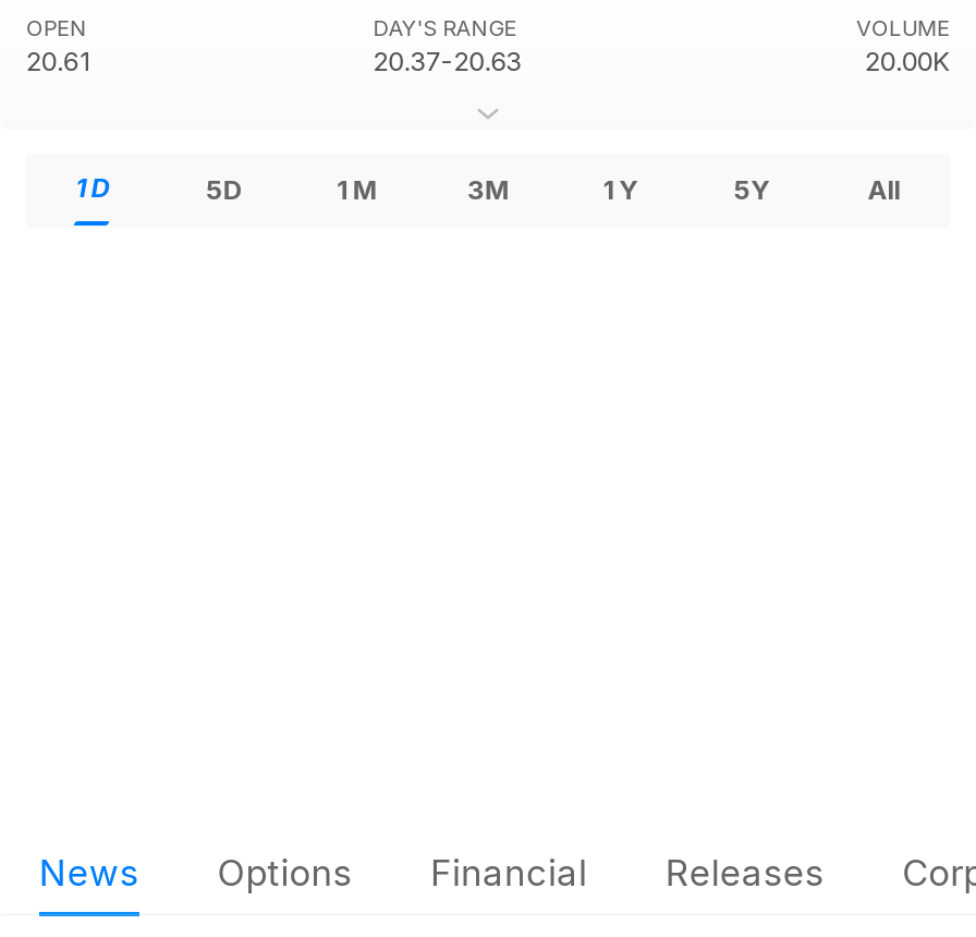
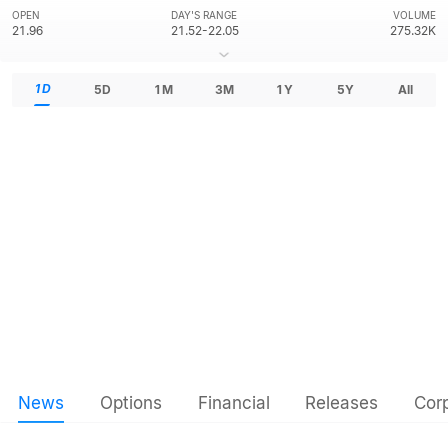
[26,45,94,77] 20.61 -> [12,23,43,38] 21.96
[373,45,521,77] 20.37-20.63 -> [171,23,239,38] 21.52-22.05
[865,45,950,77] 20.00K -> [390,23,436,38] 275.32K

